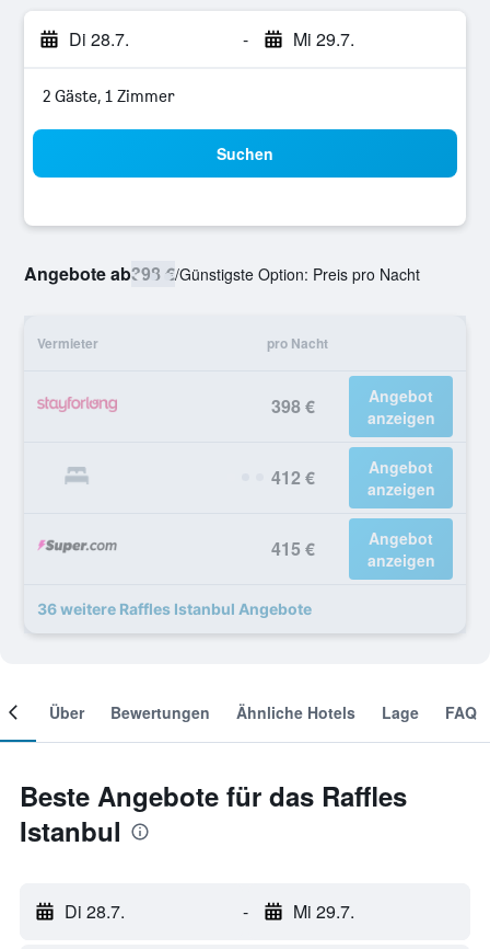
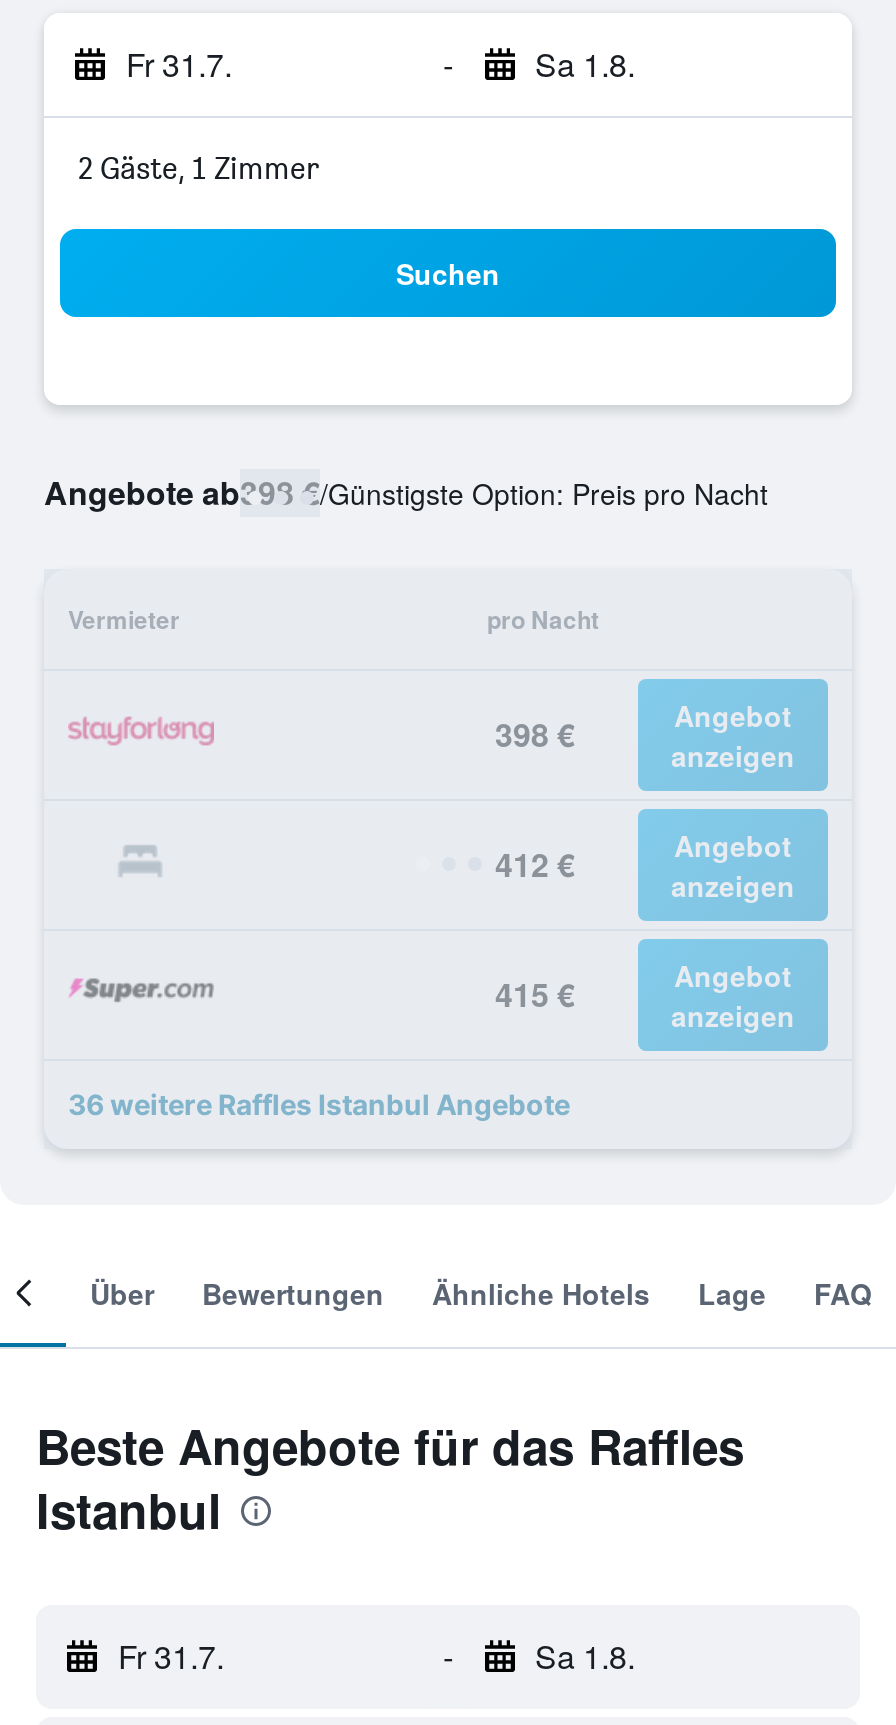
[69,26,129,52] Di 28.7. -> [126,41,232,87] Fr 31.7.
[293,26,354,52] Mi 29.7. -> [535,41,635,87] Sa 1.8.
[65,899,125,924] Di 28.7. -> [118,1633,224,1679] Fr 31.7.
[293,899,354,924] Mi 29.7. -> [535,1633,635,1679] Sa 1.8.

